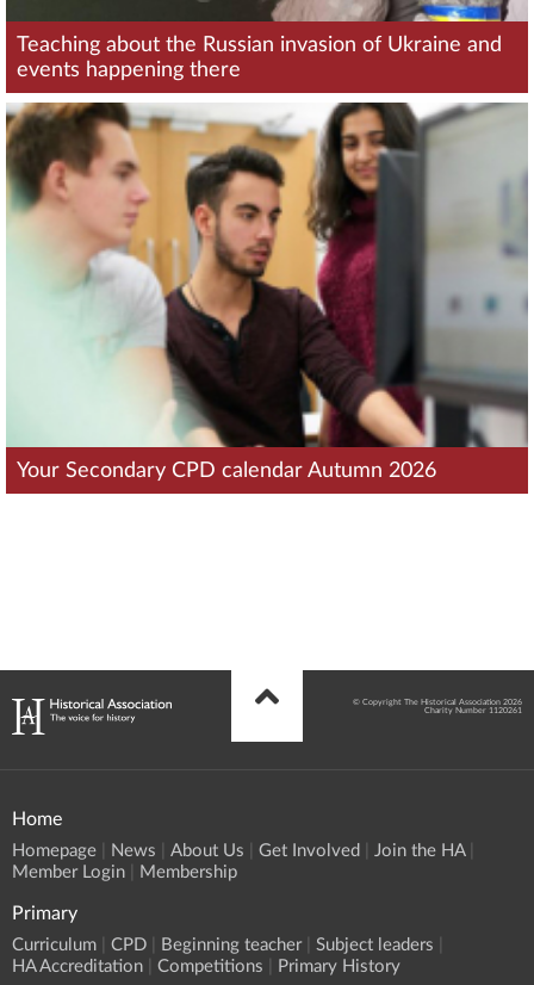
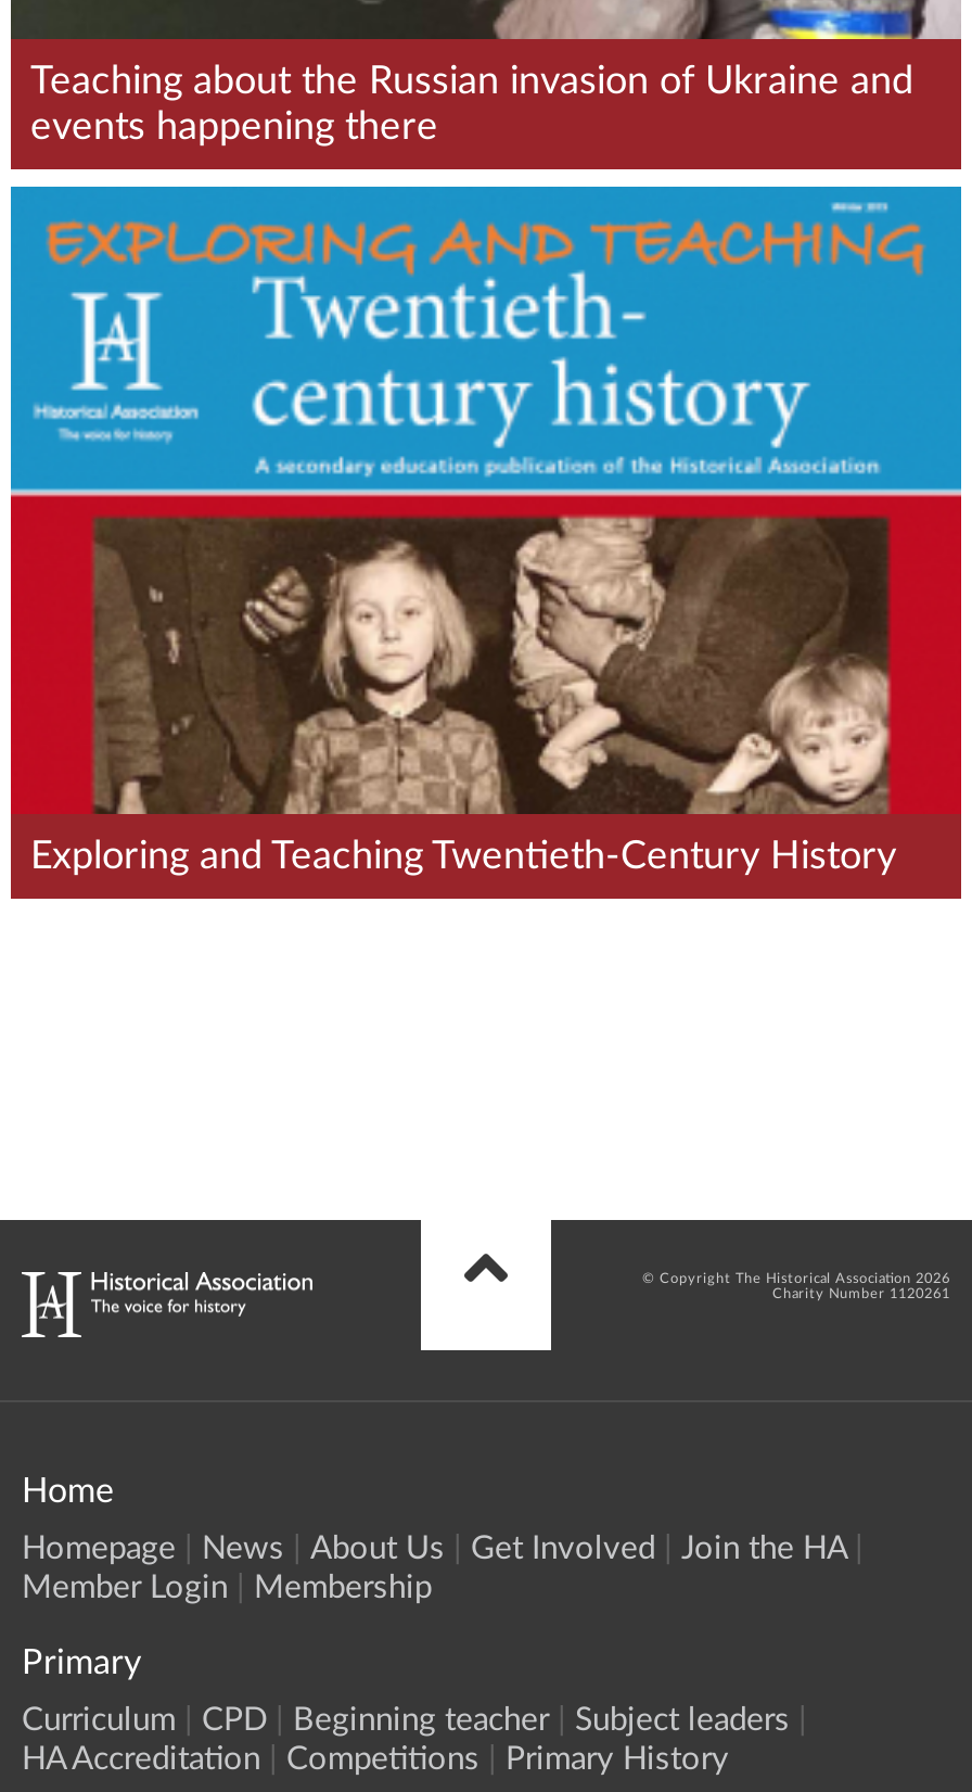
[5,101,529,481] [image] | Your Secondary CPD calendar Autumn 2026 -> [9,185,963,875] [image] | Exploring and Teaching Twentieth-Century History

